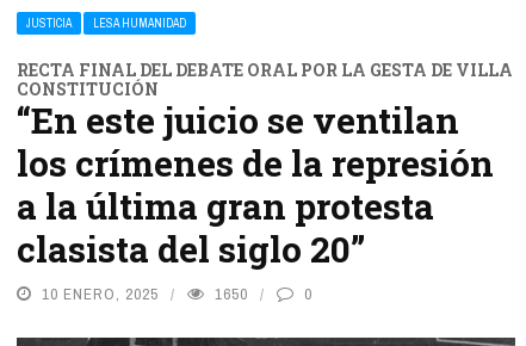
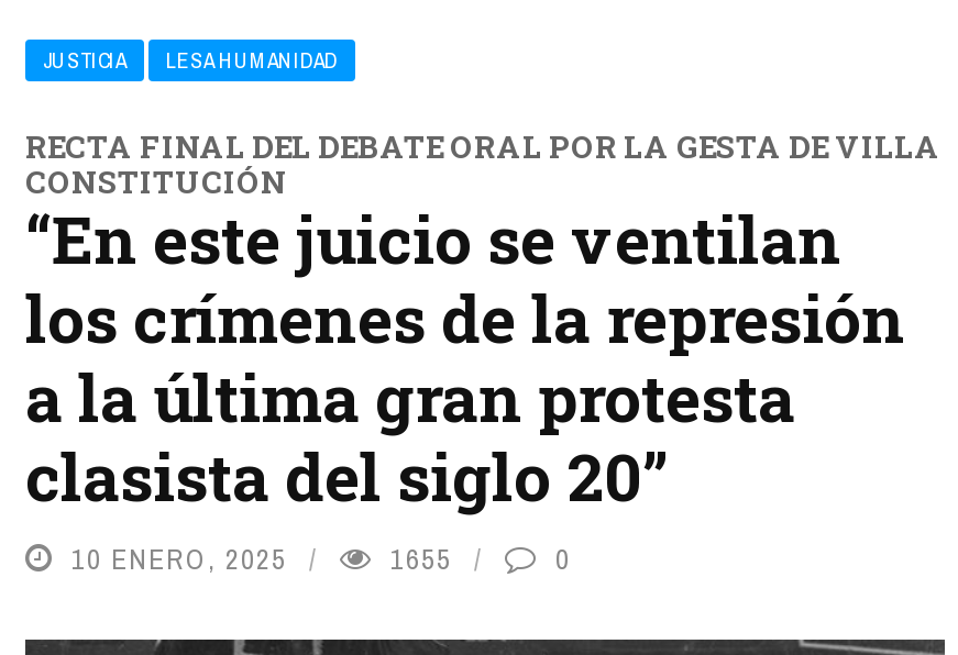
[215,285,248,305] 1650 -> [390,542,452,579] 1655

